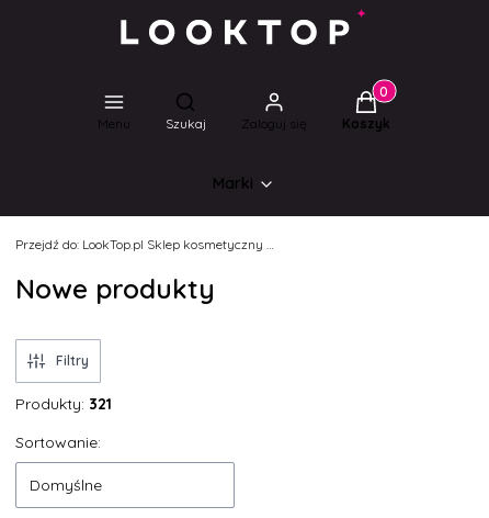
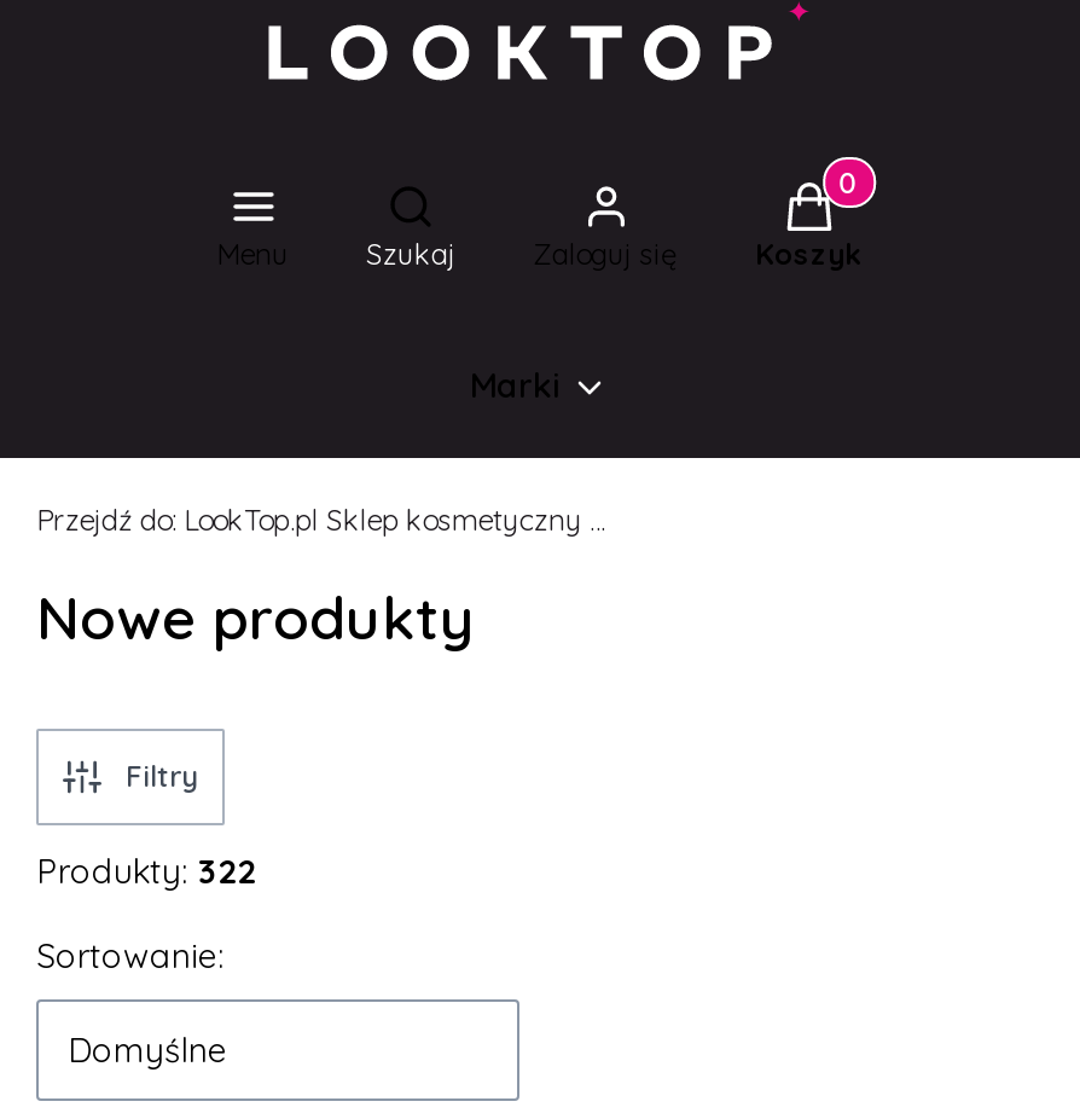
[15,394,112,414] Produkty: 321 -> [36,851,256,894] Produkty: 322

